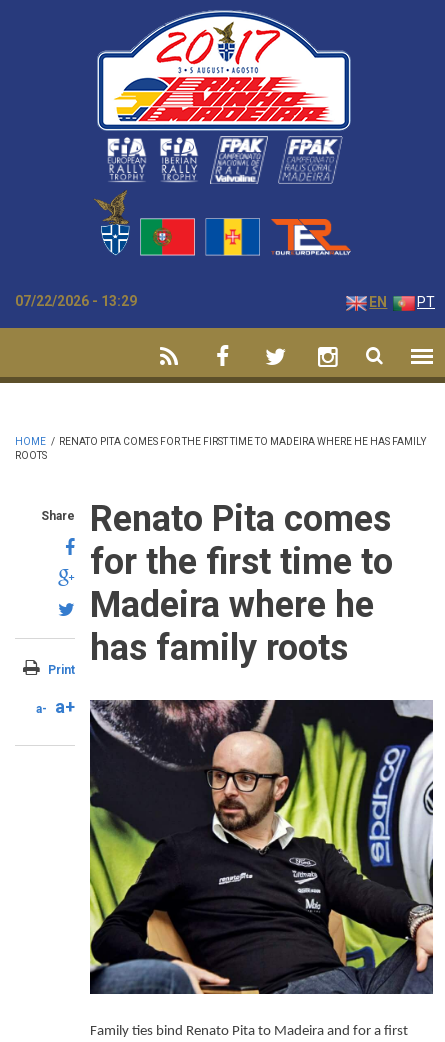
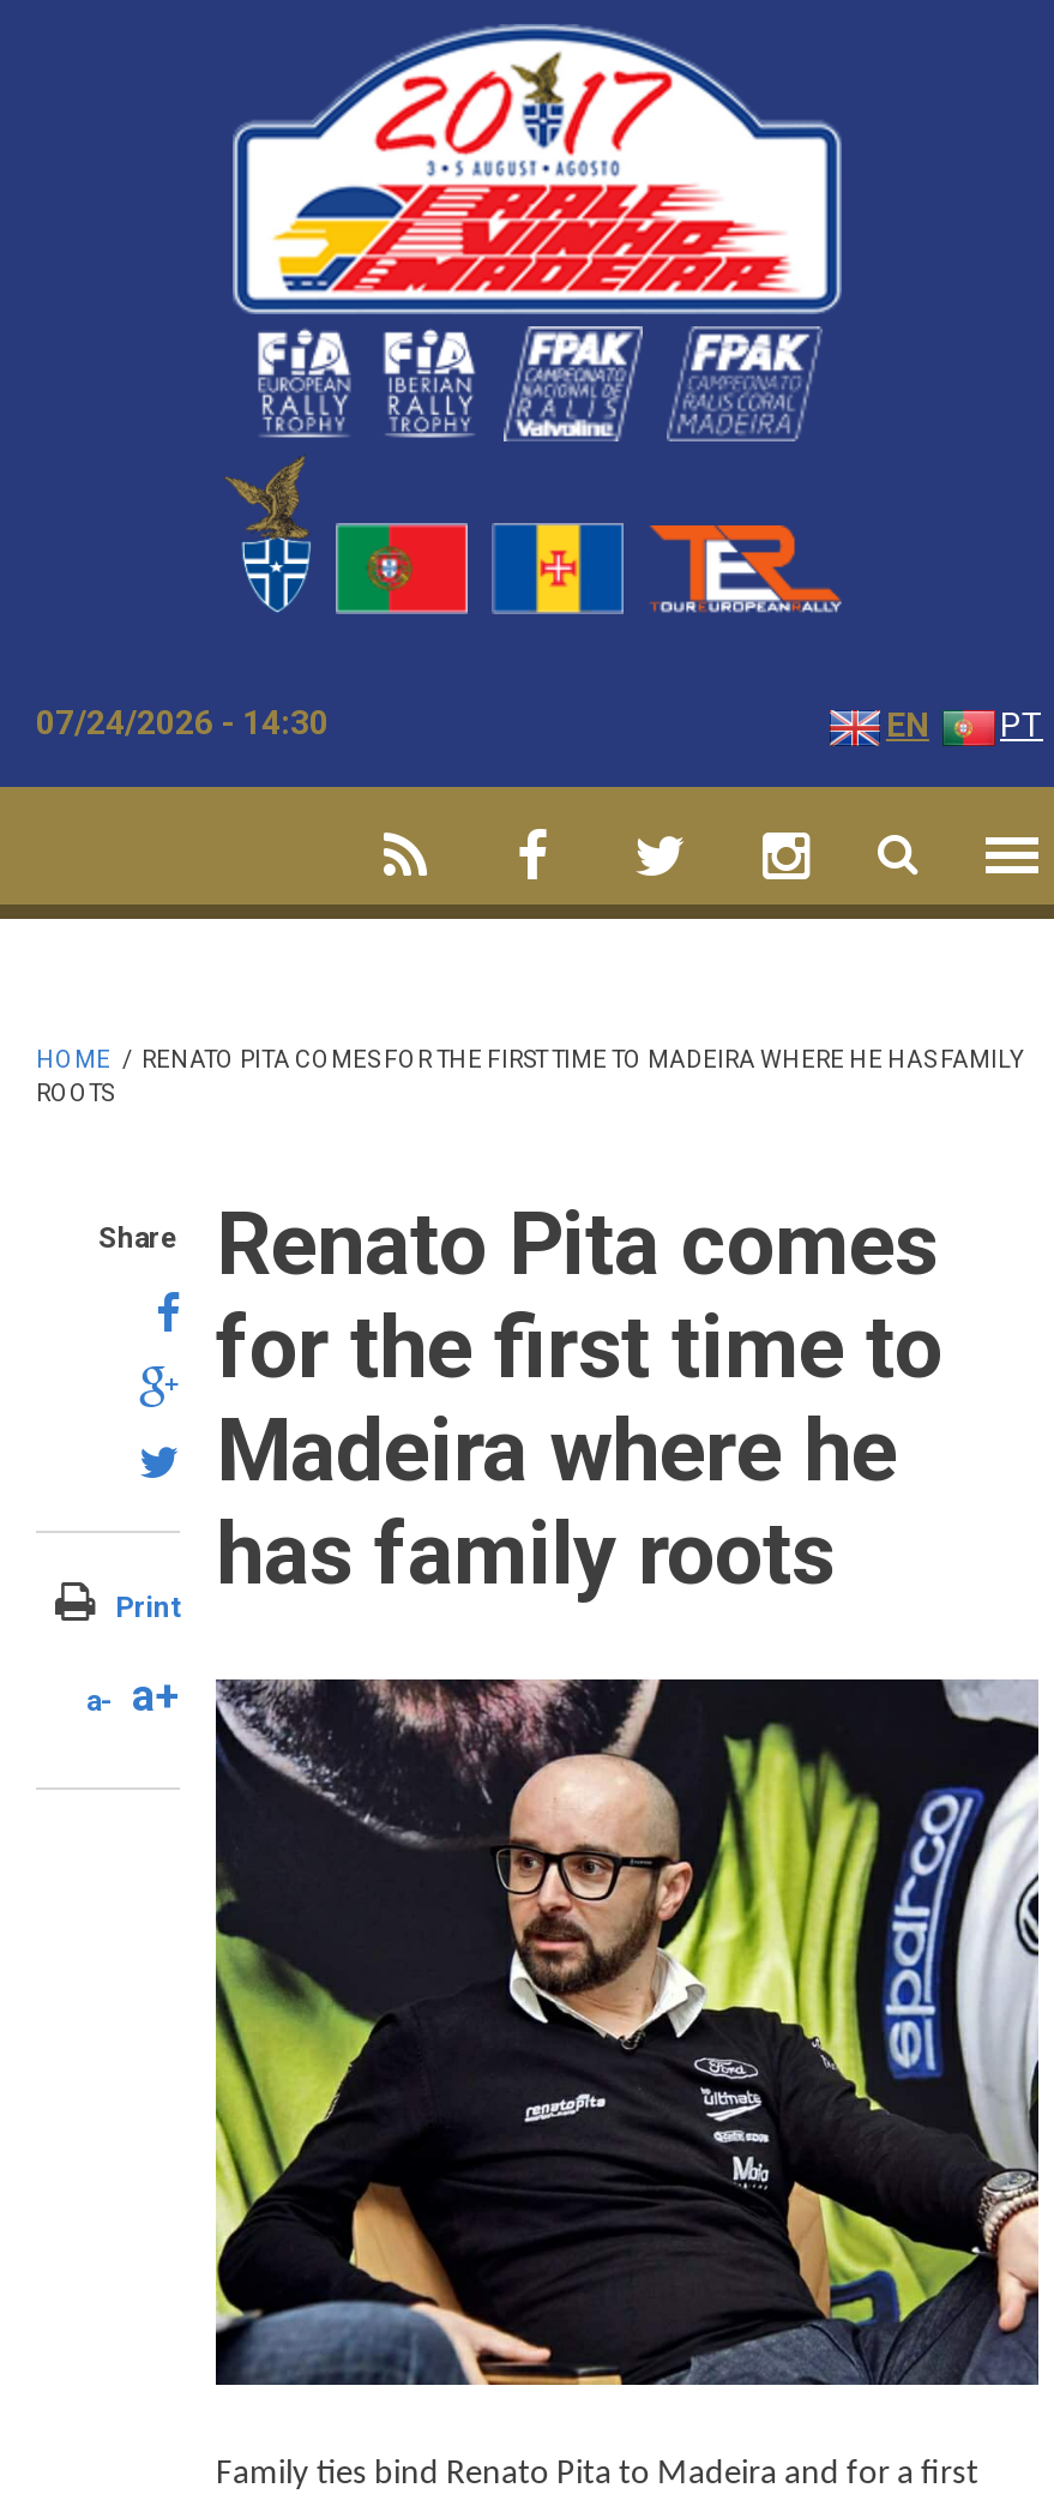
[15,293,137,309] 07/22/2026 - 13:29 -> [36,703,329,741] 07/24/2026 - 14:30

